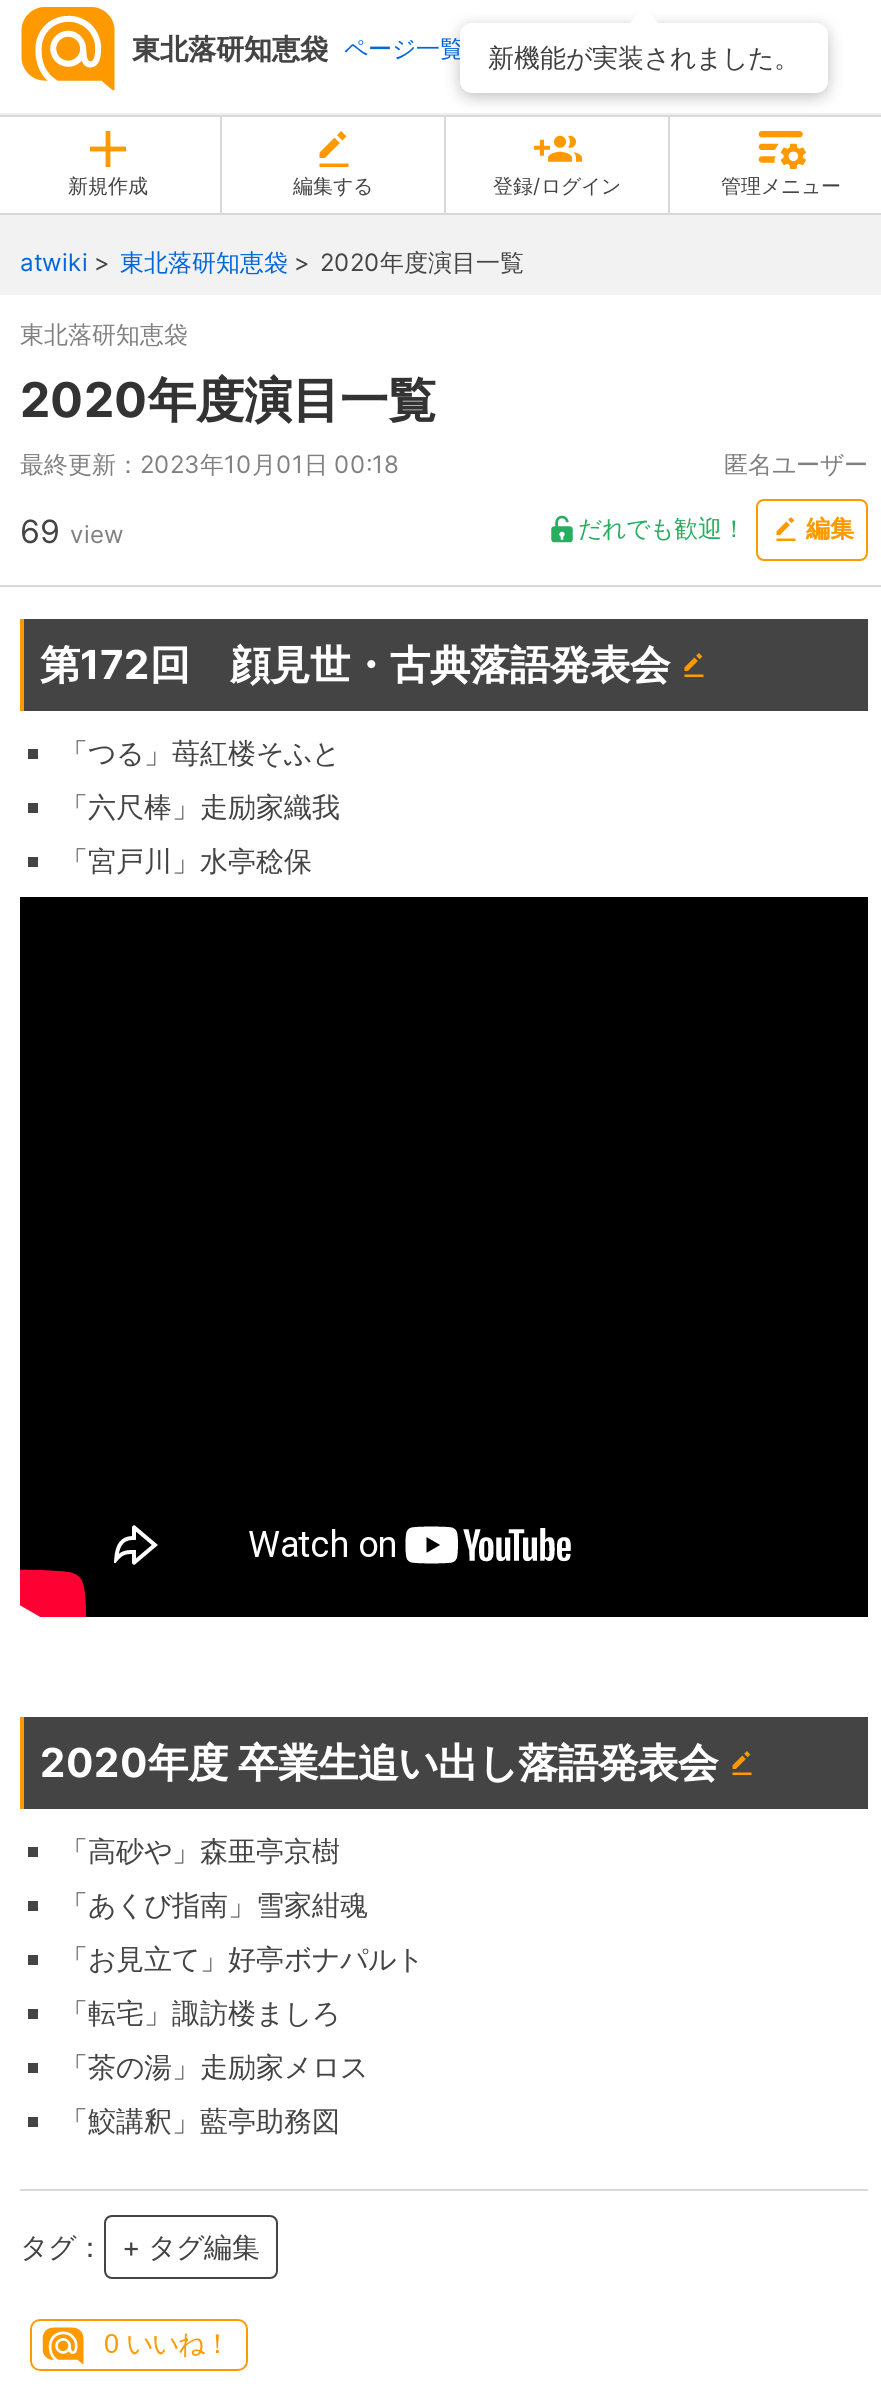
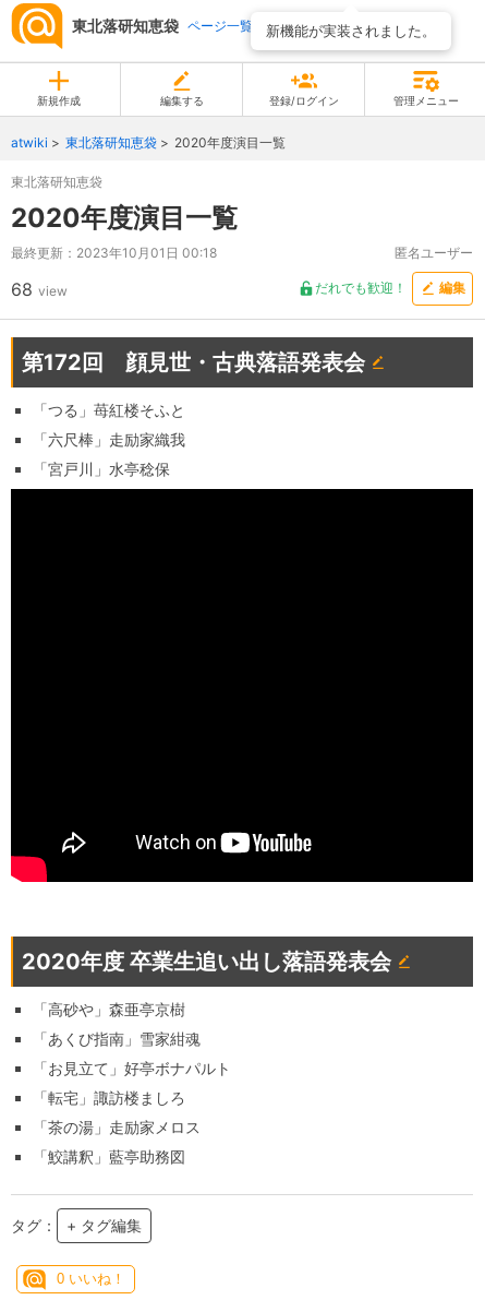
[20,510,124,550] 69 view -> [11,278,68,300] 68 view

